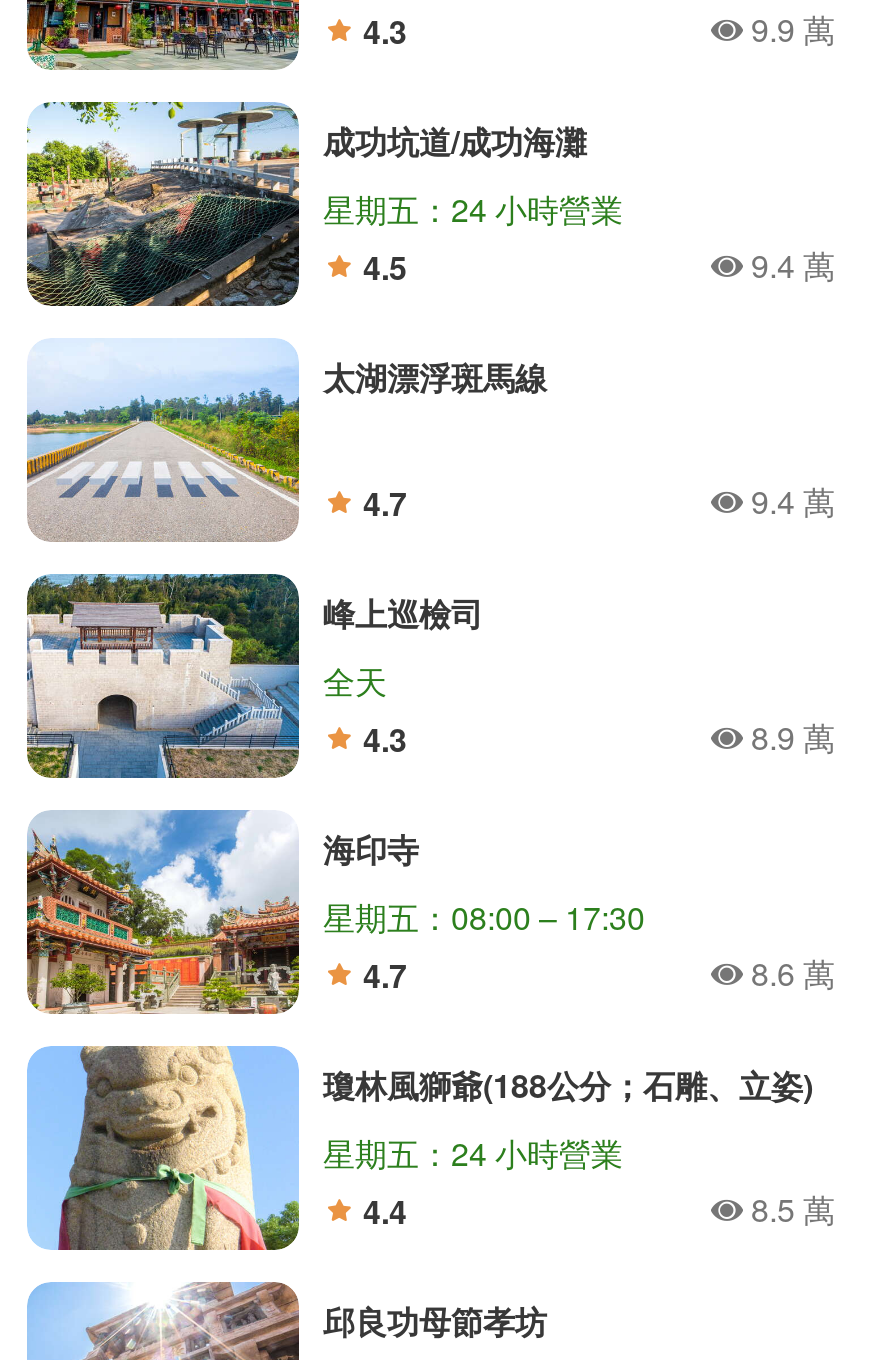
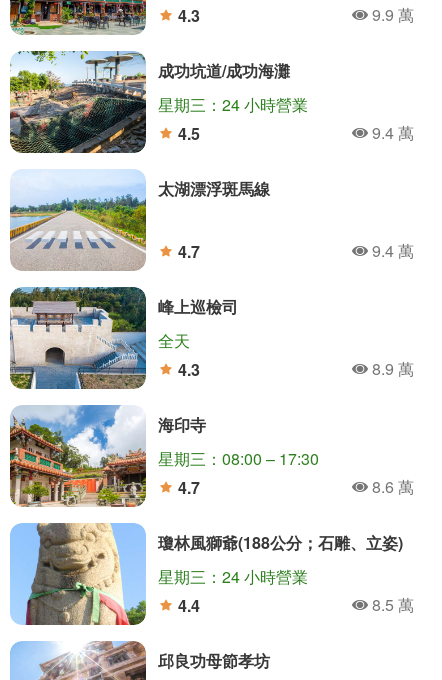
[323,186,623,232] 星期五：24 小時營業 -> [158,93,308,116] 星期三：24 小時營業
[323,894,645,940] 星期五：08:00 – 17:30 -> [158,447,319,470] 星期三：08:00 – 17:30
[323,1130,623,1176] 星期五：24 小時營業 -> [158,565,308,588] 星期三：24 小時營業

